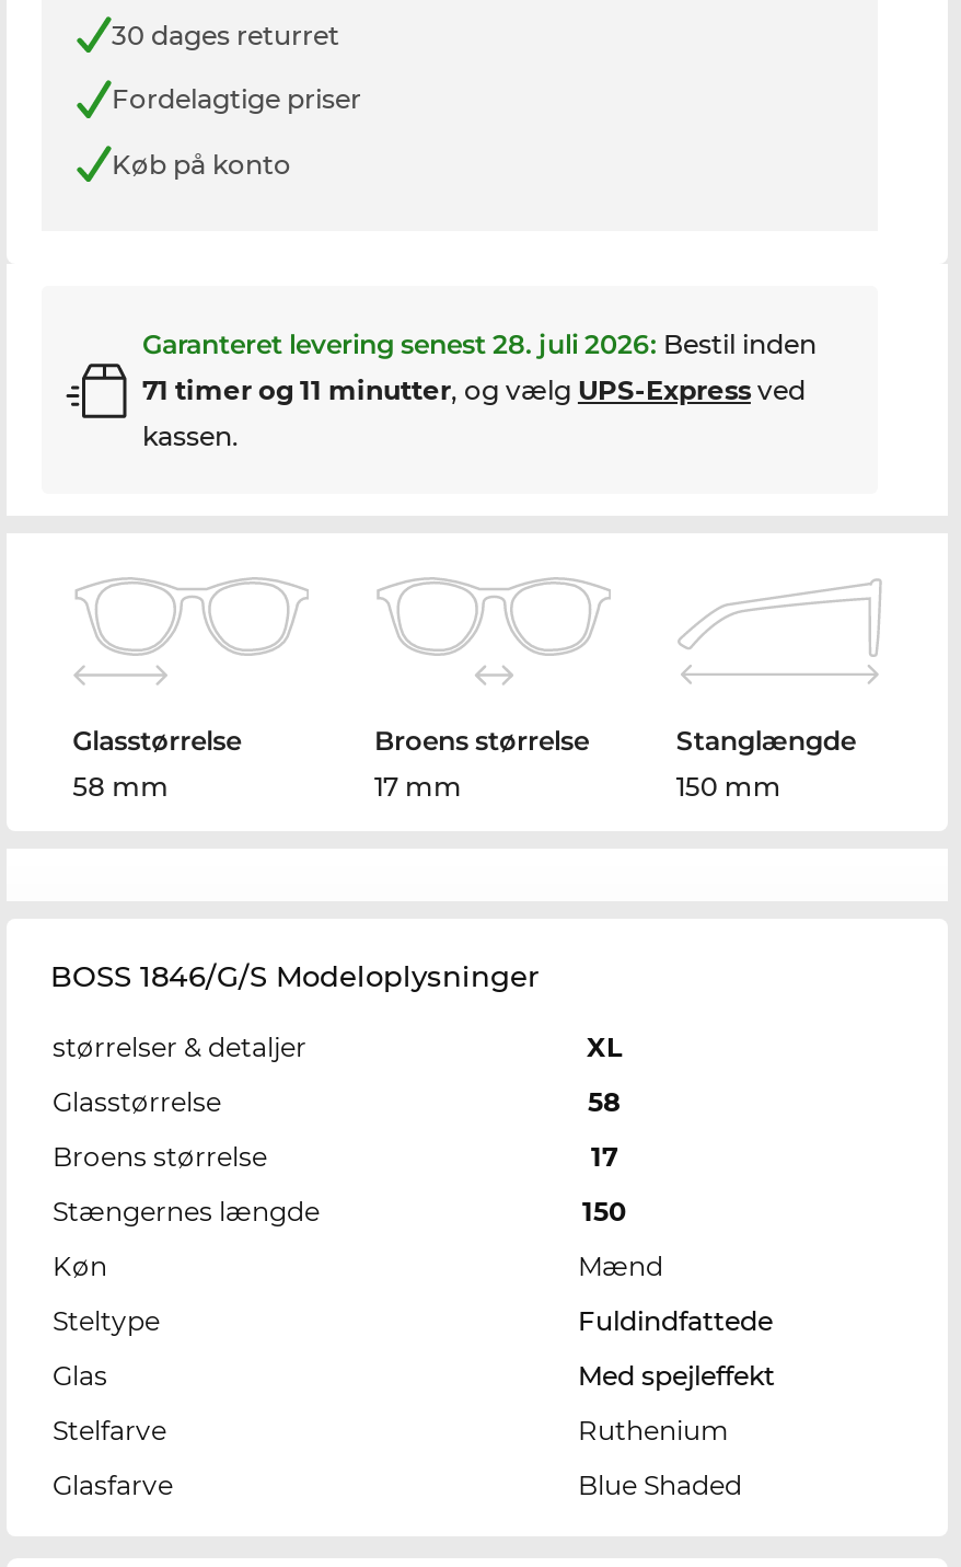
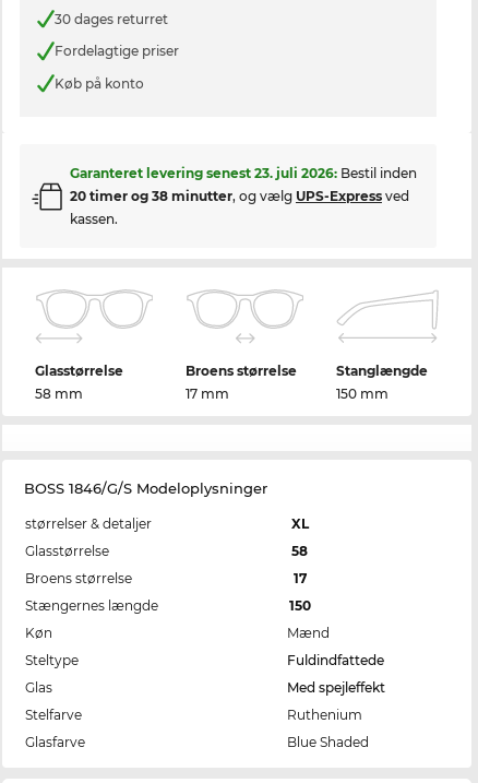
[142,328,817,361] Garanteret levering senest 28. juli 2026: Bestil inden -> [70,165,417,182] Garanteret levering senest 23. juli 2026: Bestil inden
[142,374,806,407] 71 timer og 11 minutter, og vælg UPS-Express ved -> [70,188,409,205] 20 timer og 38 minutter, og vælg UPS-Express ved

